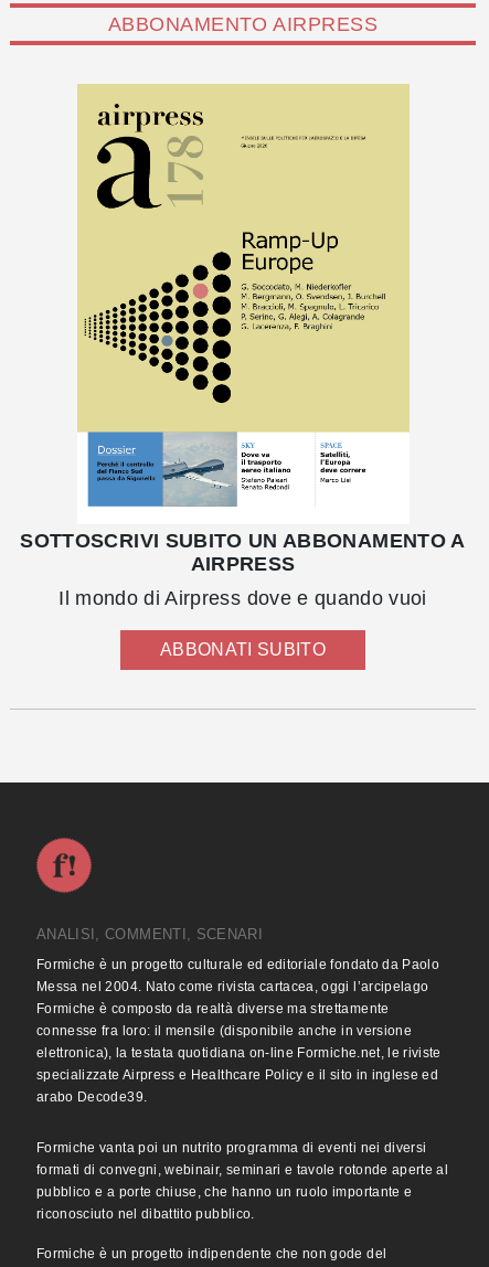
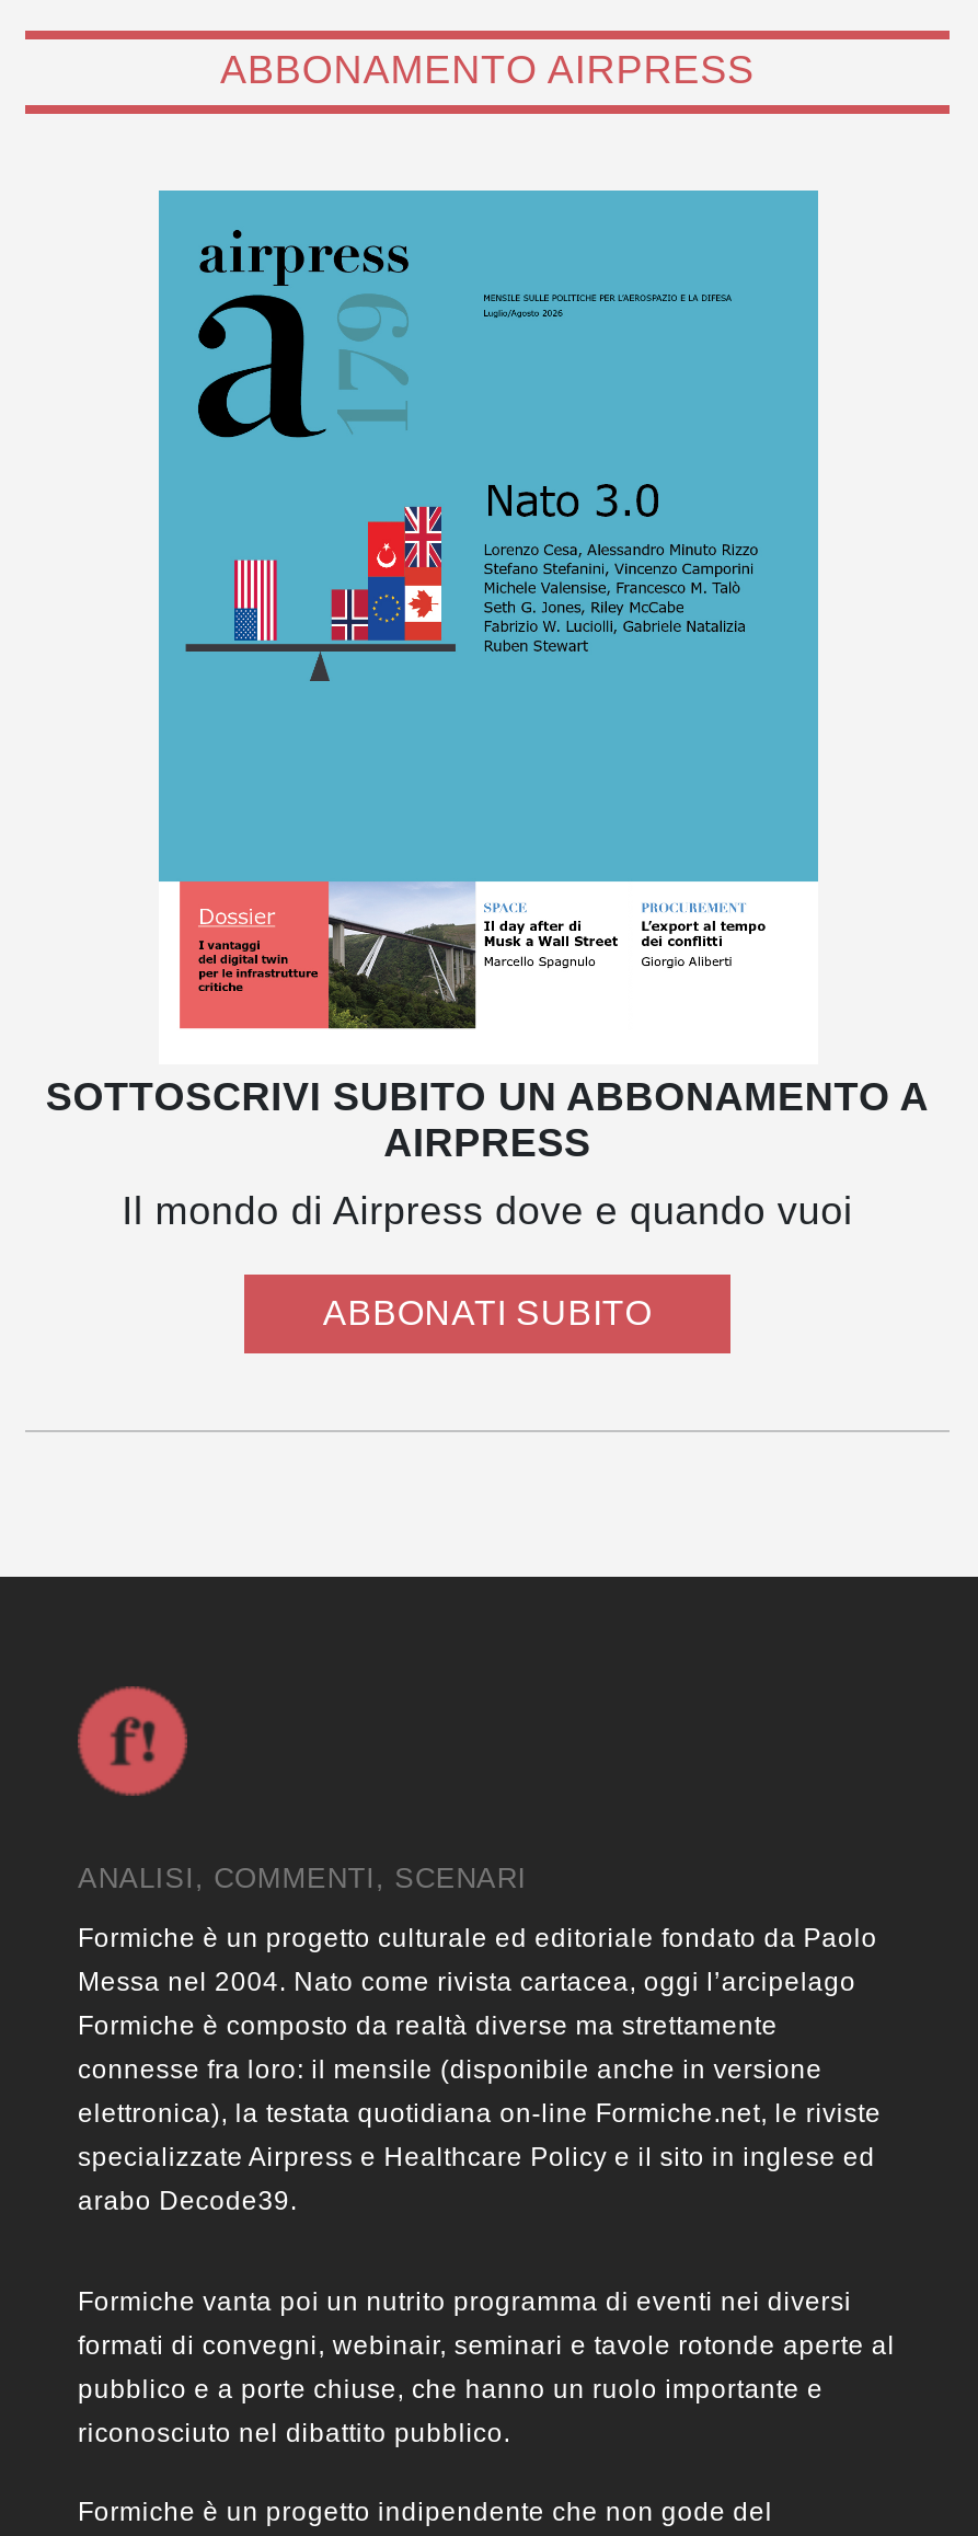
[77,84,410,508] [image] -> [157,189,820,1030] [image]

